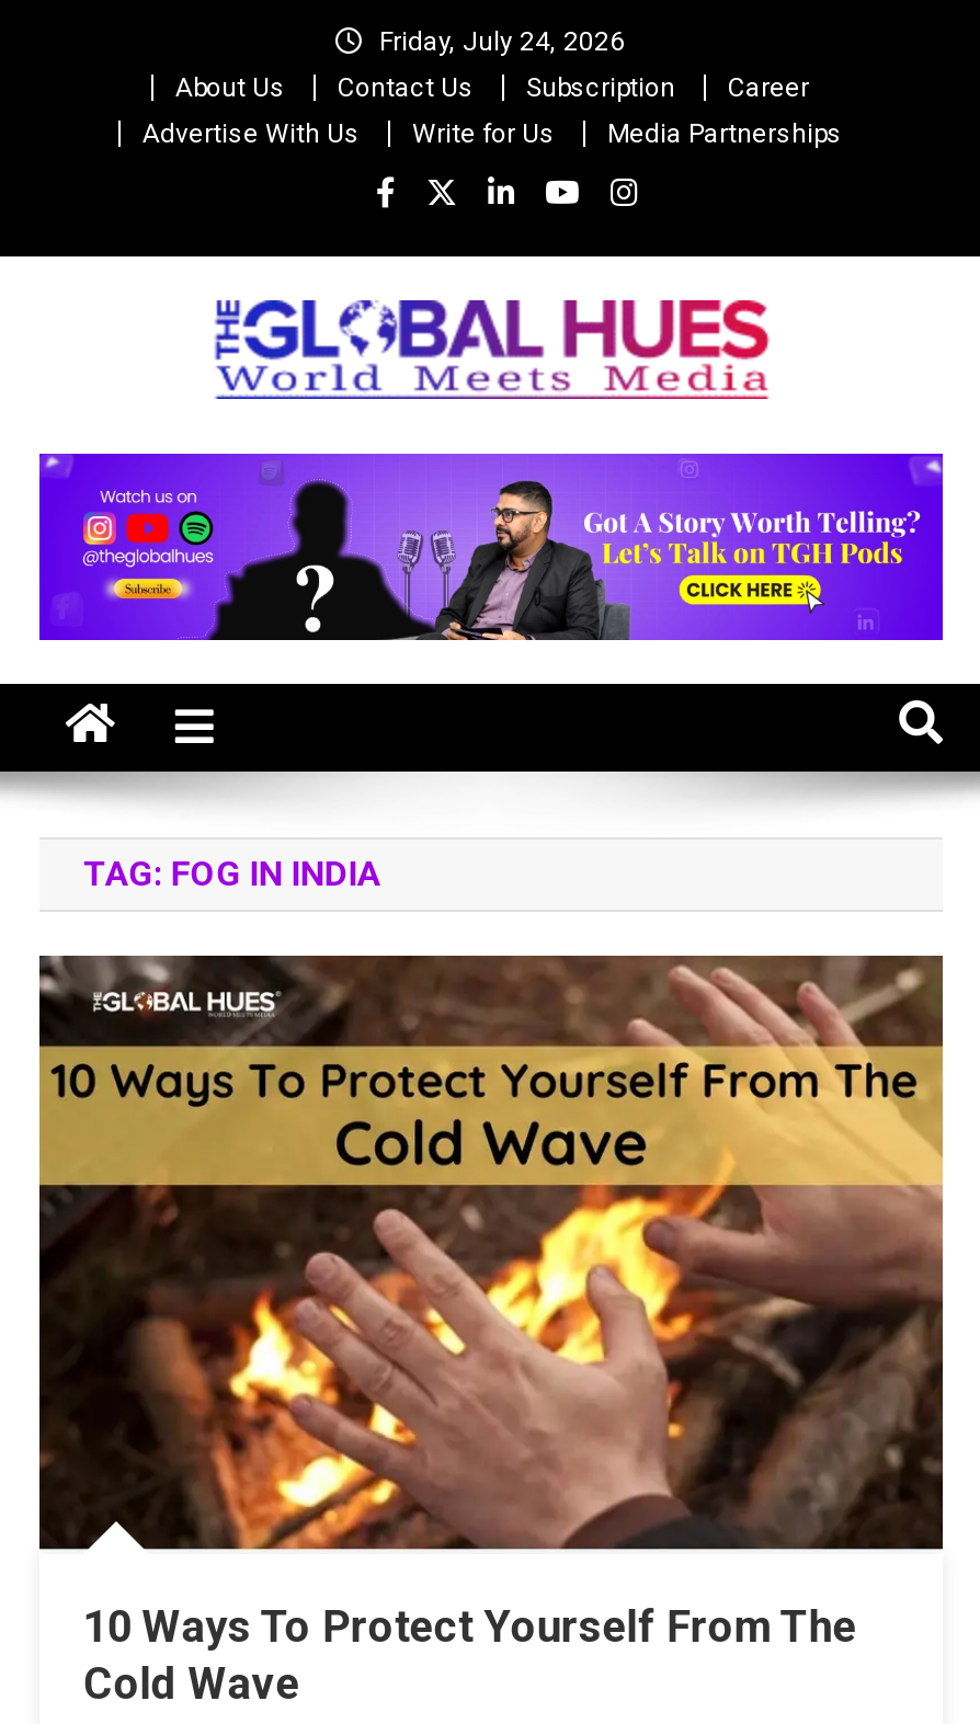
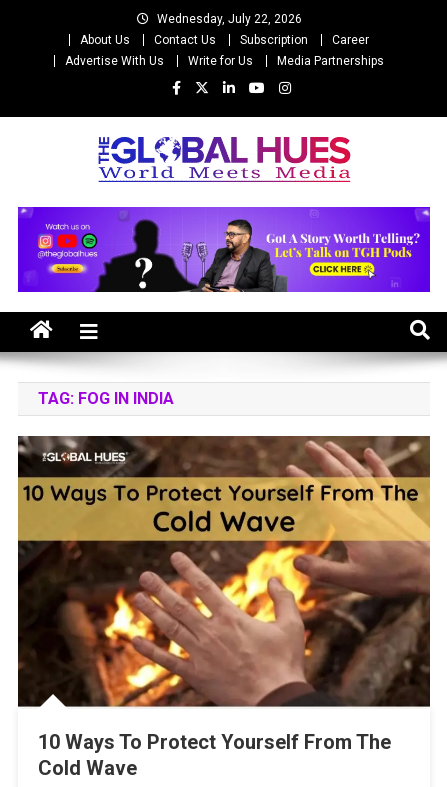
[379,26,625,57] Friday, July 24, 2026 -> [156,12,301,26] Wednesday, July 22, 2026

